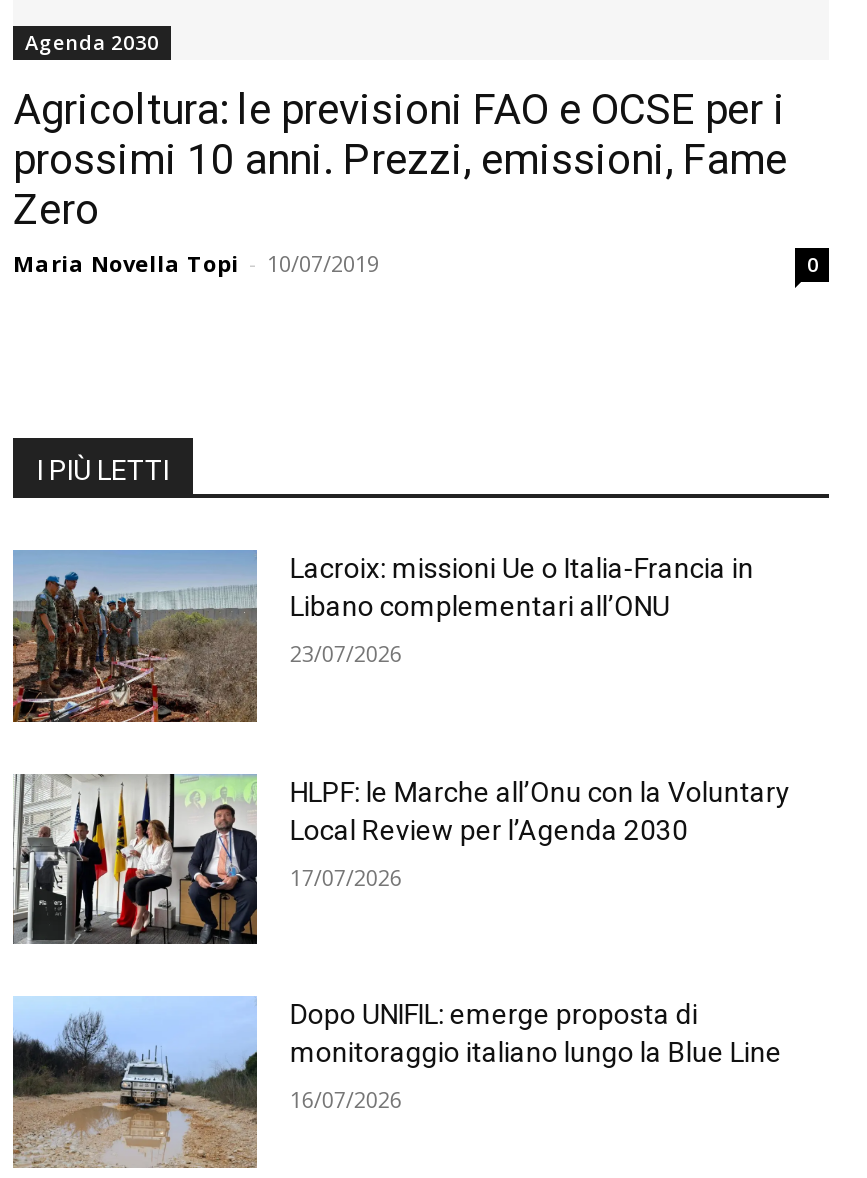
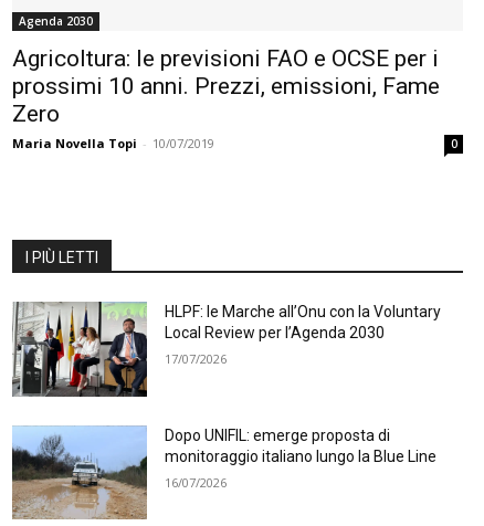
[11,548,754,724] [image] | Lacroix: missioni Ue o Italia-Francia in | Libano complementari all’ONU | 23/07/2026 -> none

